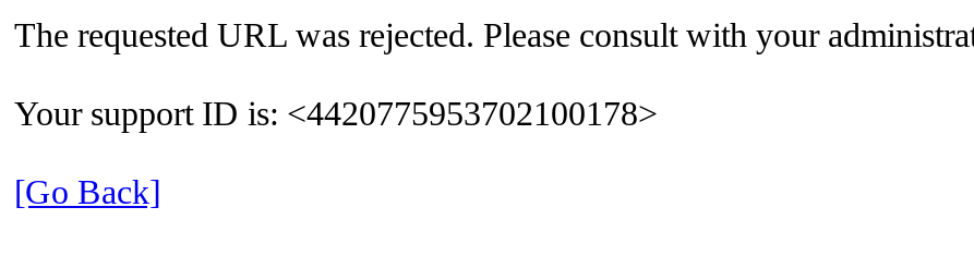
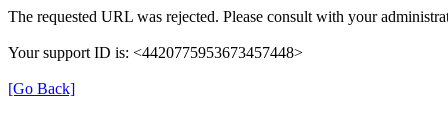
[14,95,658,132] Your support ID is: <4420775953702100178> -> [8,44,303,61] Your support ID is: <4420775953673457448>

